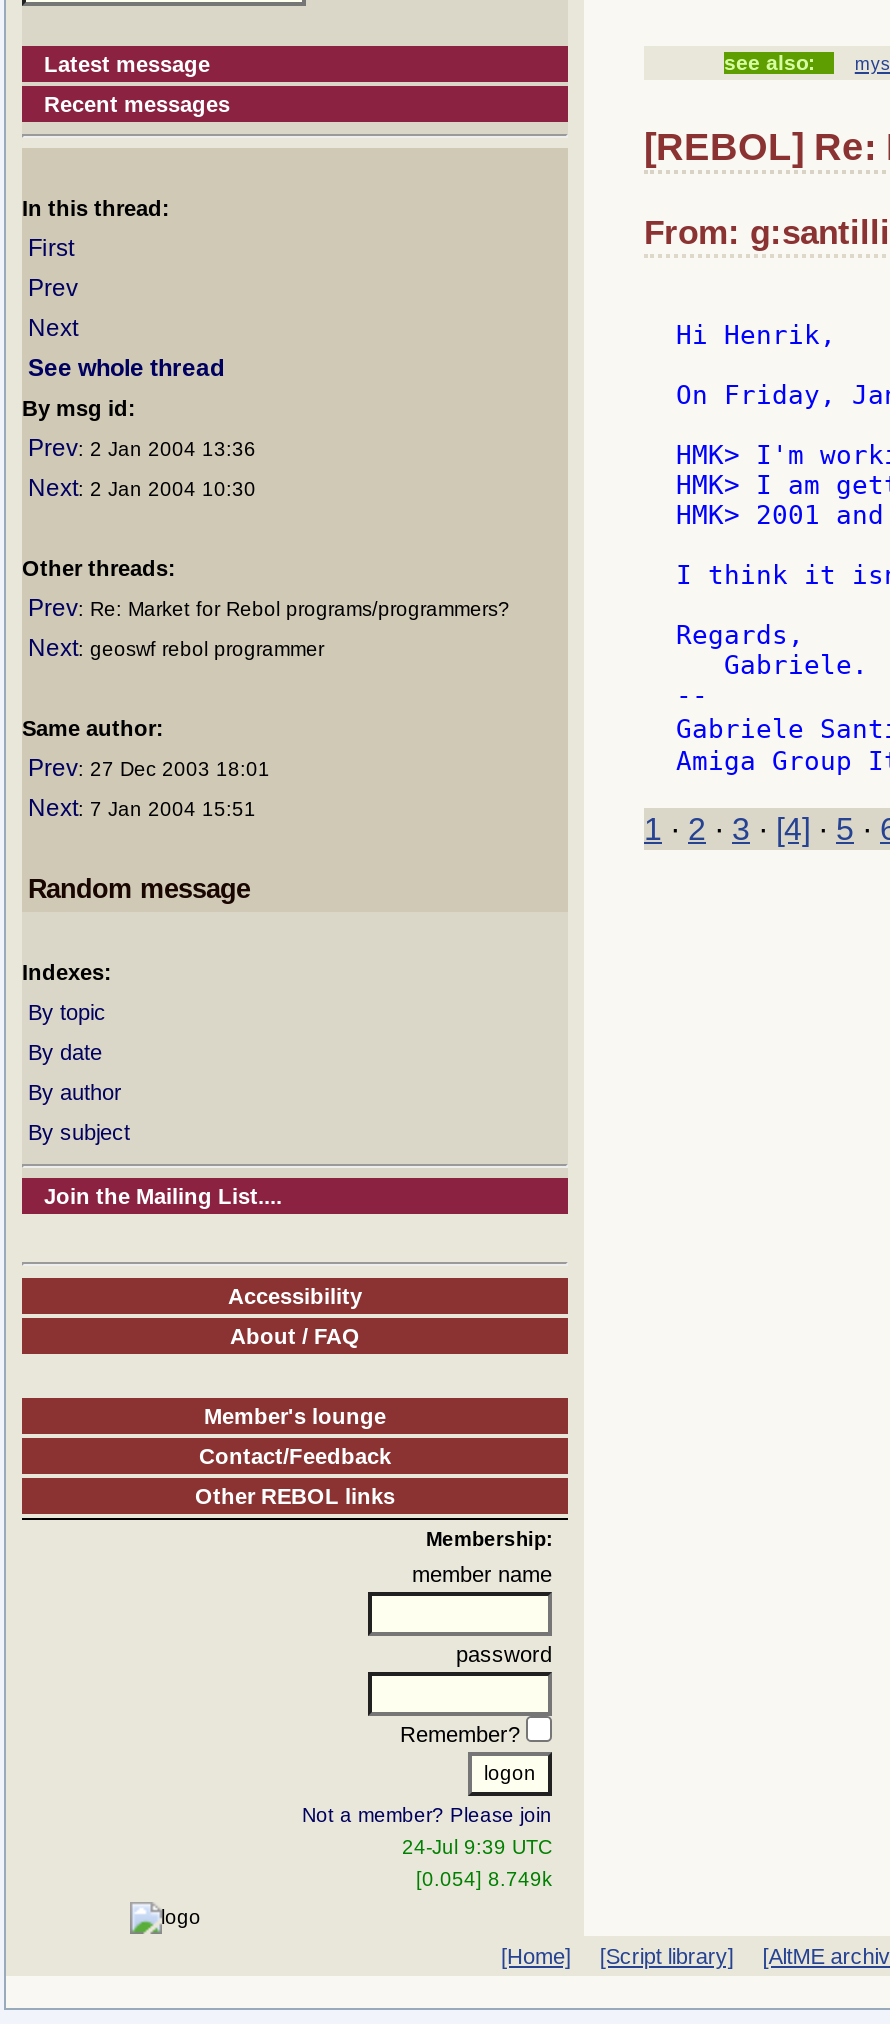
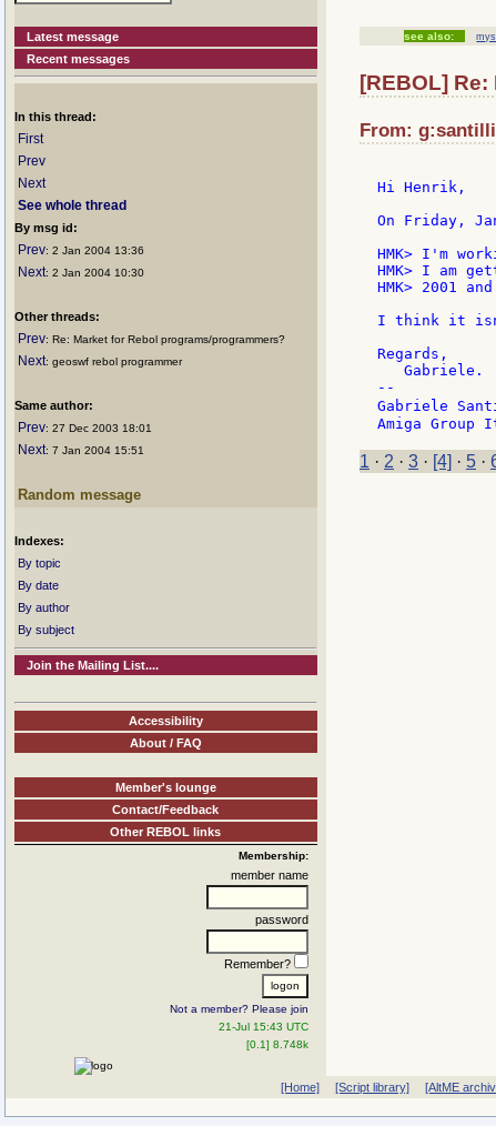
[402,1836,552,1858] 24-Jul 9:39 UTC -> [219,1021,308,1033] 21-Jul 15:43 UTC
[416,1868,552,1890] [0.054] 8.749k -> [246,1038,308,1050] [0.1] 8.748k

